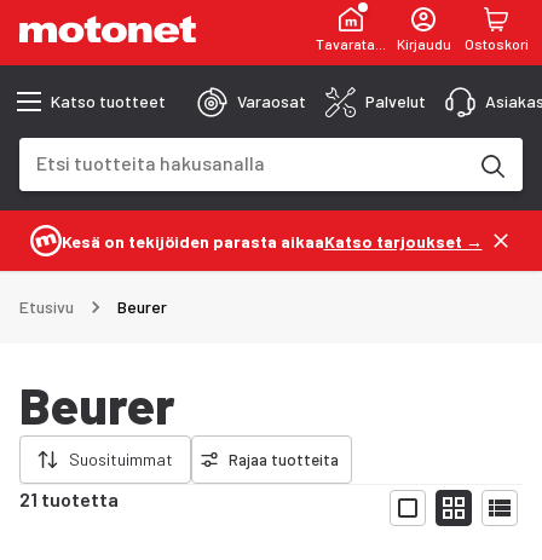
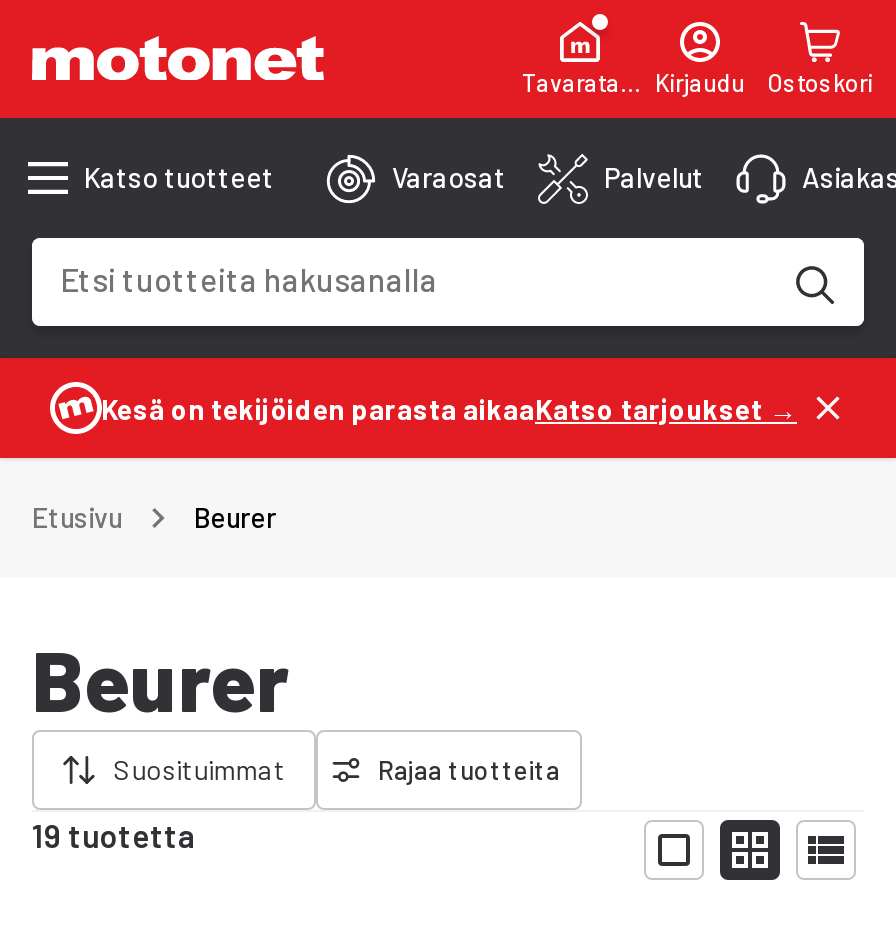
[19,488,119,511] 21 tuotetta -> [32,816,196,854] 19 tuotetta

